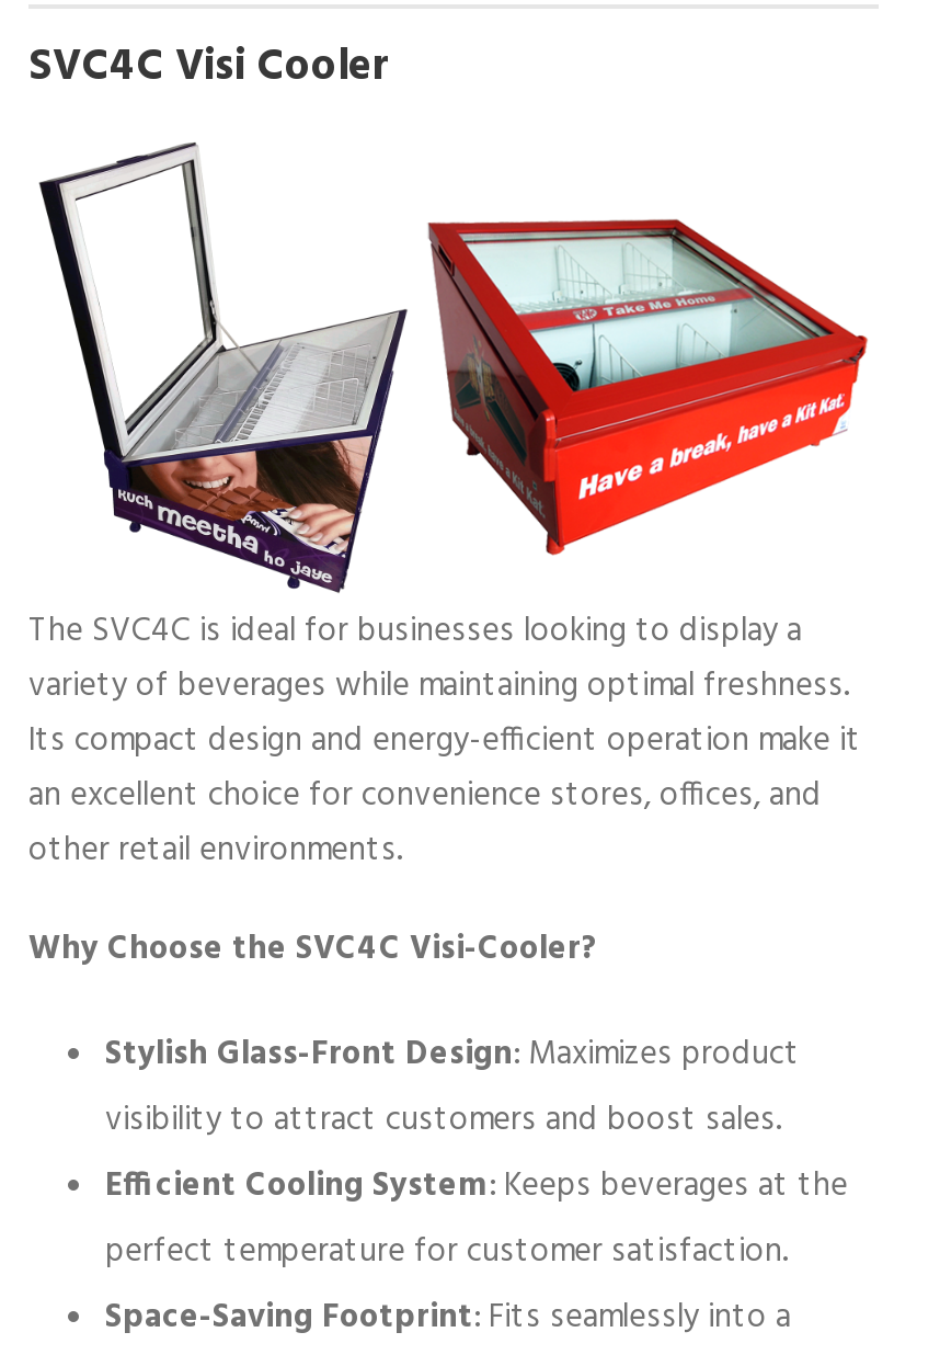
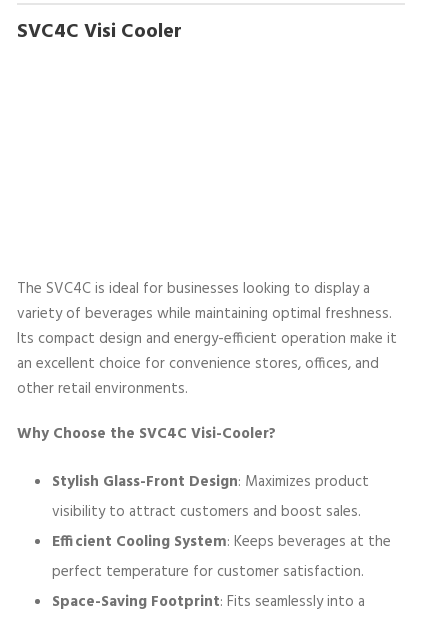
[37,140,410,594] [image] -> none
[427,217,870,557] [image] -> none

